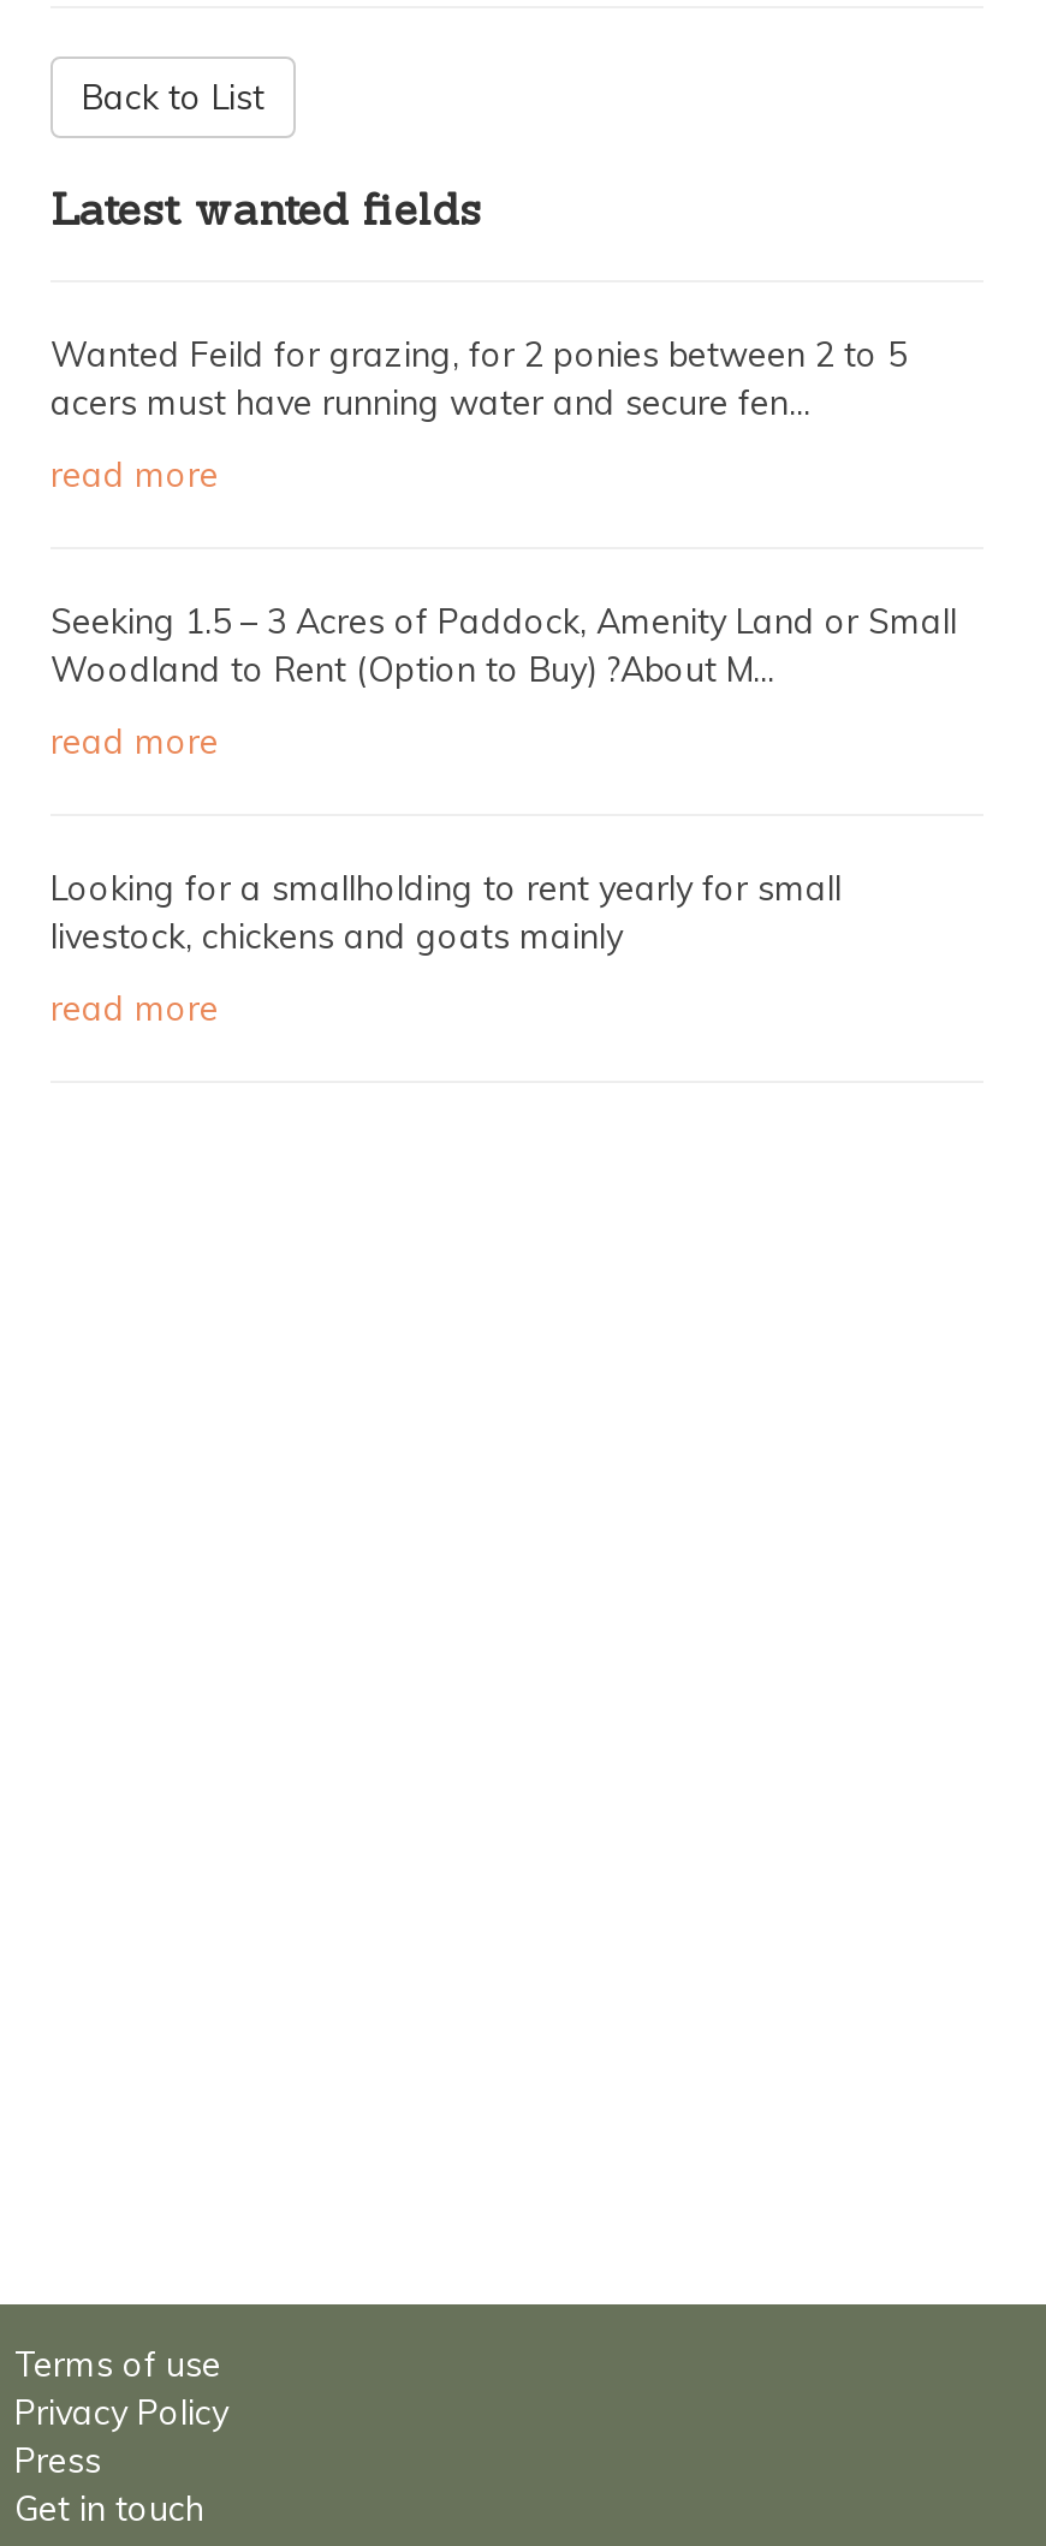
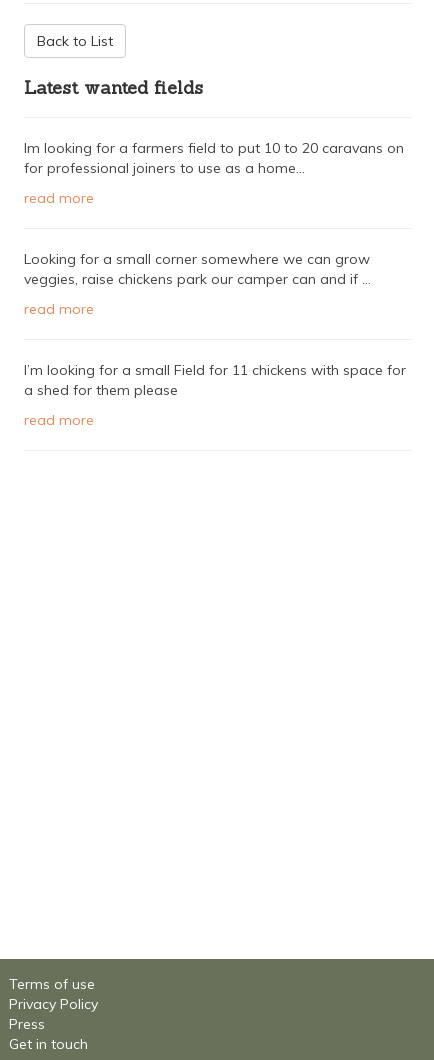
[50,333,907,424] Wanted Feild for grazing, for 2 ponies between 2 to 5 | acers must have running water and secure fen... -> [24,139,404,177] Im looking for a farmers field to put 10 to 20 caravans on | for professional joiners to use as a home...
[50,600,957,691] Seeking 1.5 – 3 Acres of Paddock, Amenity Land or Small | Woodland to Rent (Option to Buy) ?About M... -> [24,250,371,288] Looking for a small corner somewhere we can grow | veggies, raise chickens park our camper can and if ...
[50,867,842,958] Looking for a smallholding to rent yearly for small | livestock, chickens and goats mainly -> [24,361,406,399] I’m looking for a small Field for 11 chickens with space for | a shed for them please

